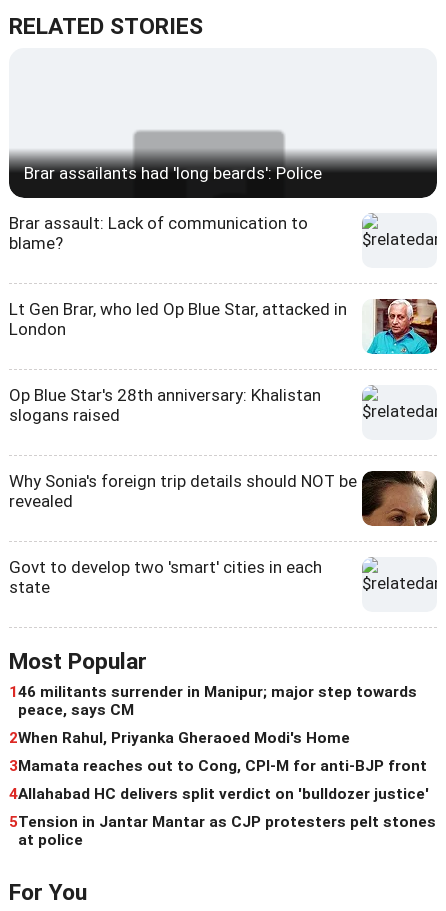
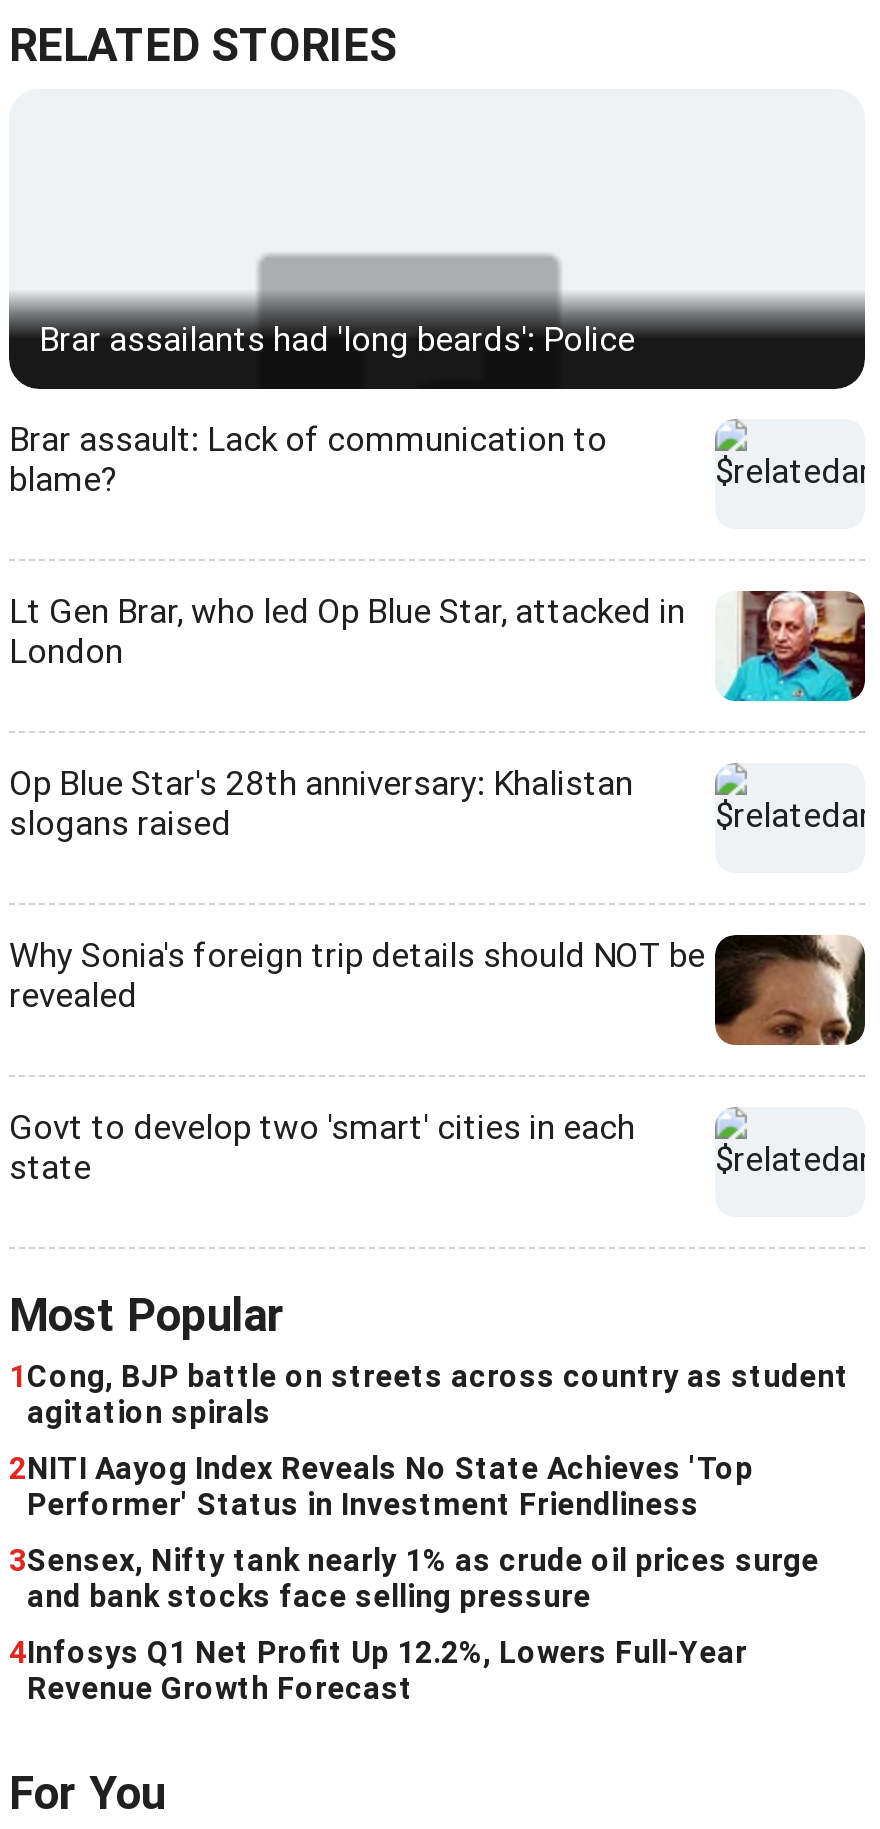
[9,683,436,849] 146 militants surrender in Manipur; major step towards | peace, says CM | 2When Rahul, Priyanka Gheraoed Modi's Home | 3Mamata reaches out to Cong, CPI-M for anti-BJP front | 4Allahabad HC delivers split verdict on 'bulldozer justice' | 5Tension in Jantar Mantar as CJP protesters pelt stones | at police -> [9,1359,849,1707] 1 Cong, BJP battle on streets across country as student | agitation spirals | 2NITI Aayog Index Reveals No State Achieves 'Top | Performer' Status in Investment Friendliness | 3Sensex, Nifty tank nearly 1% as crude oil prices surge | and bank stocks face selling pressure | 4Infosys Q1 Net Profit Up 12.2%, Lowers Full-Year | Revenue Growth Forecast

